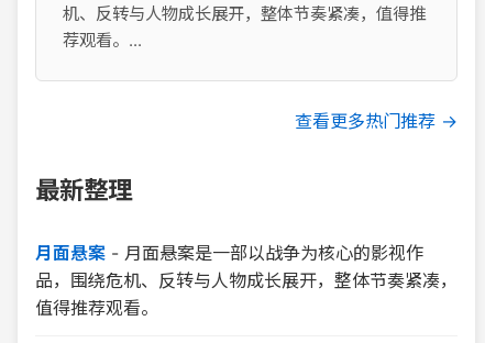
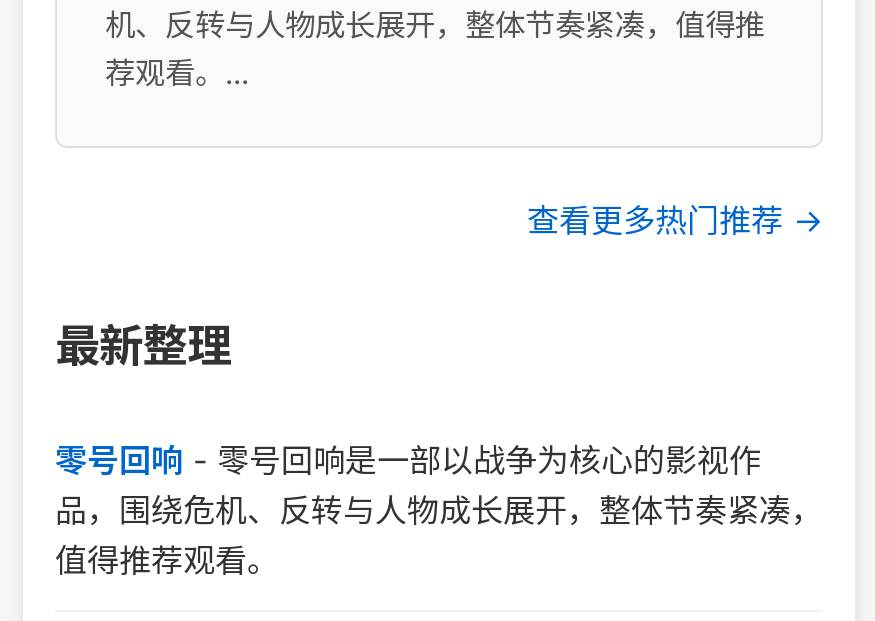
[35,242,423,264] 月面悬案-月面悬案是一部以战争为核心的影视作 -> [55,440,761,480] 零号回响-零号回响是一部以战争为核心的影视作

